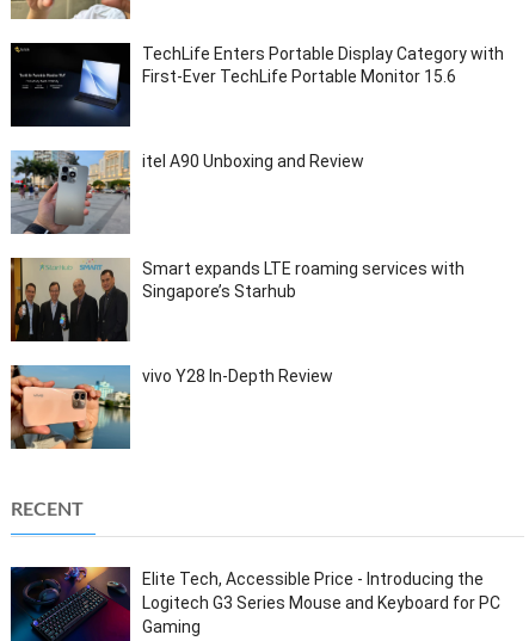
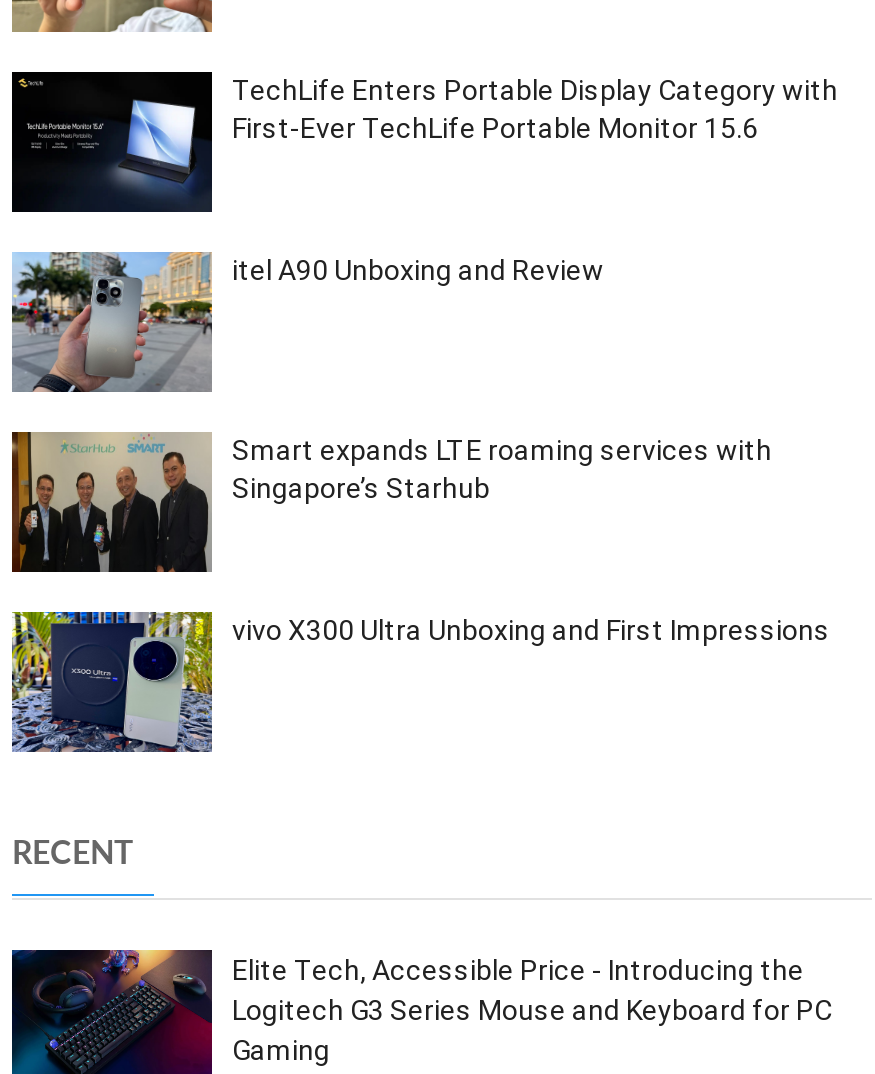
[10,364,333,450] [image] | vivo Y28 In-Depth Review -> [12,610,830,754] [image] | vivo X300 Ultra Unboxing and First Impressions

